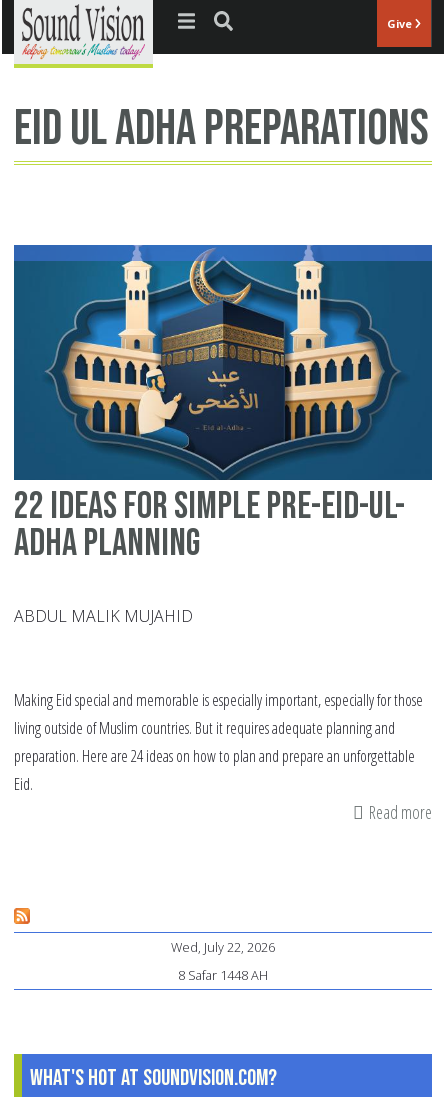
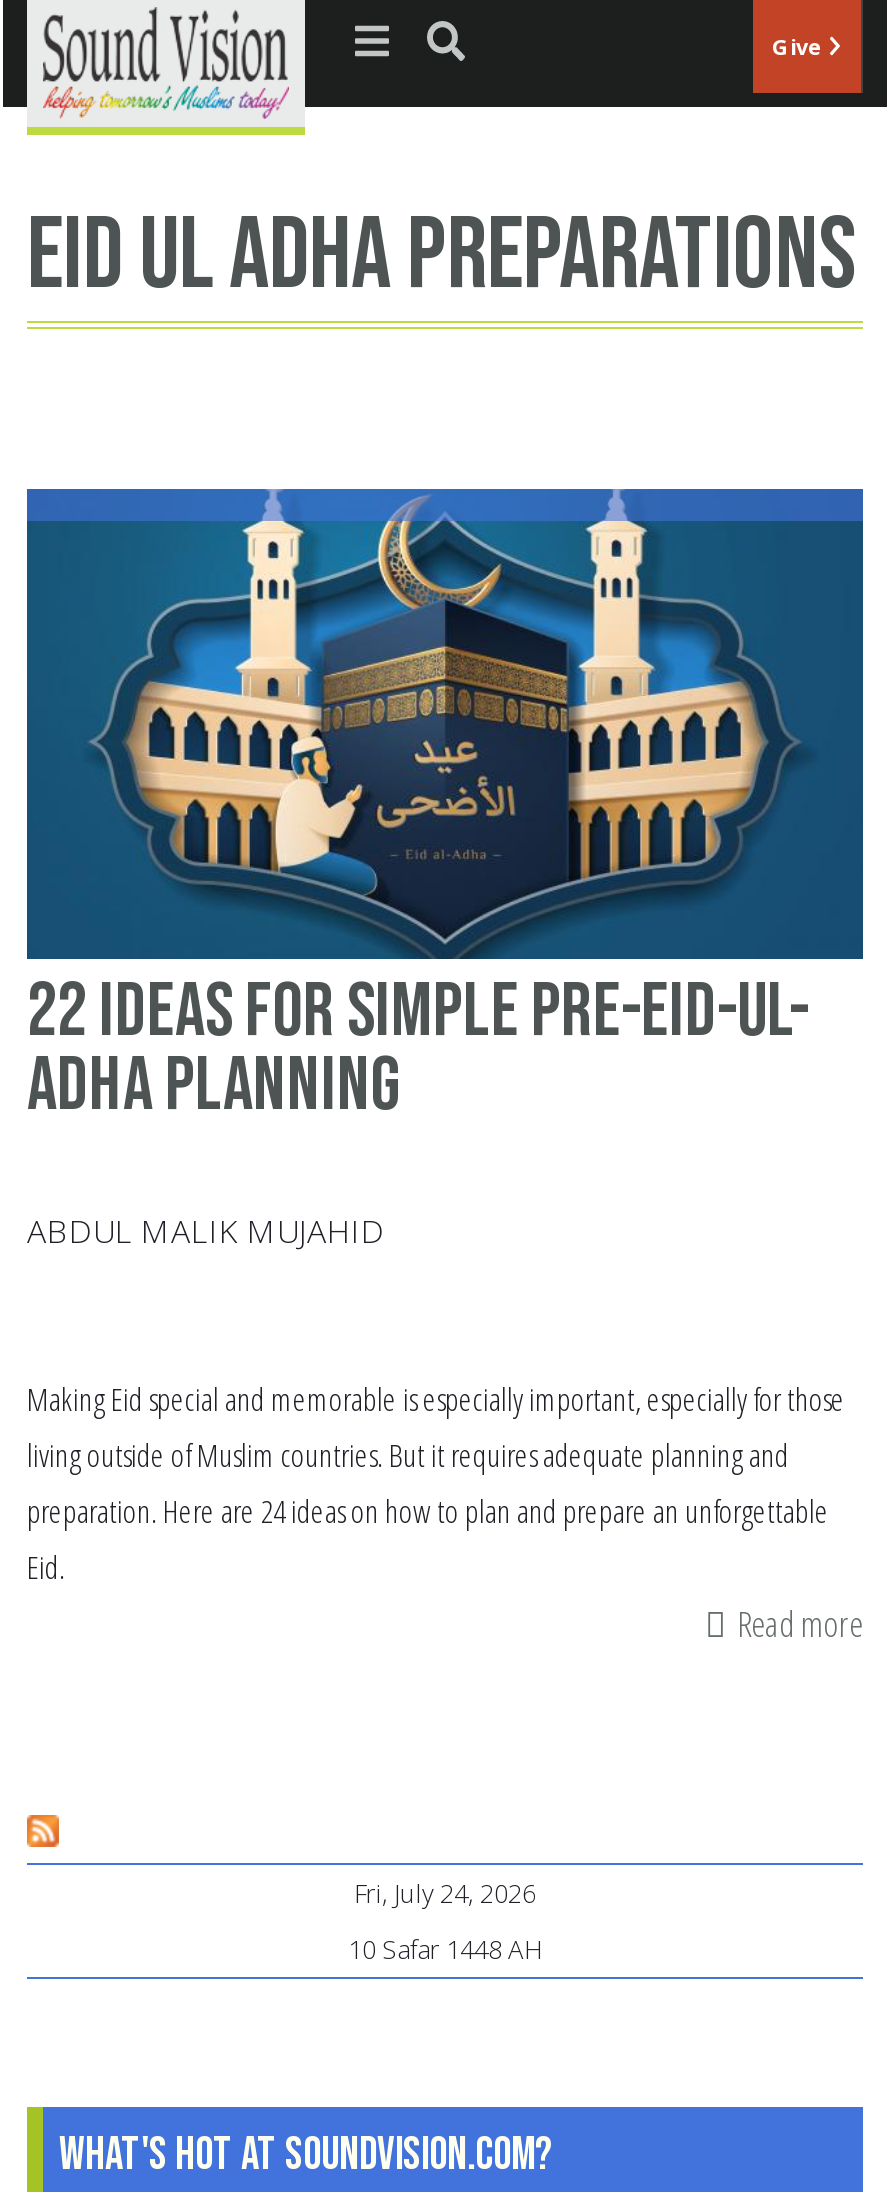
[171,938,275,956] Wed, July 22, 2026 -> [354,1876,536,1912] Fri, July 24, 2026
[178,966,268,984] 8 Safar 1448 AH -> [348,1932,542,1968] 10 Safar 1448 AH

